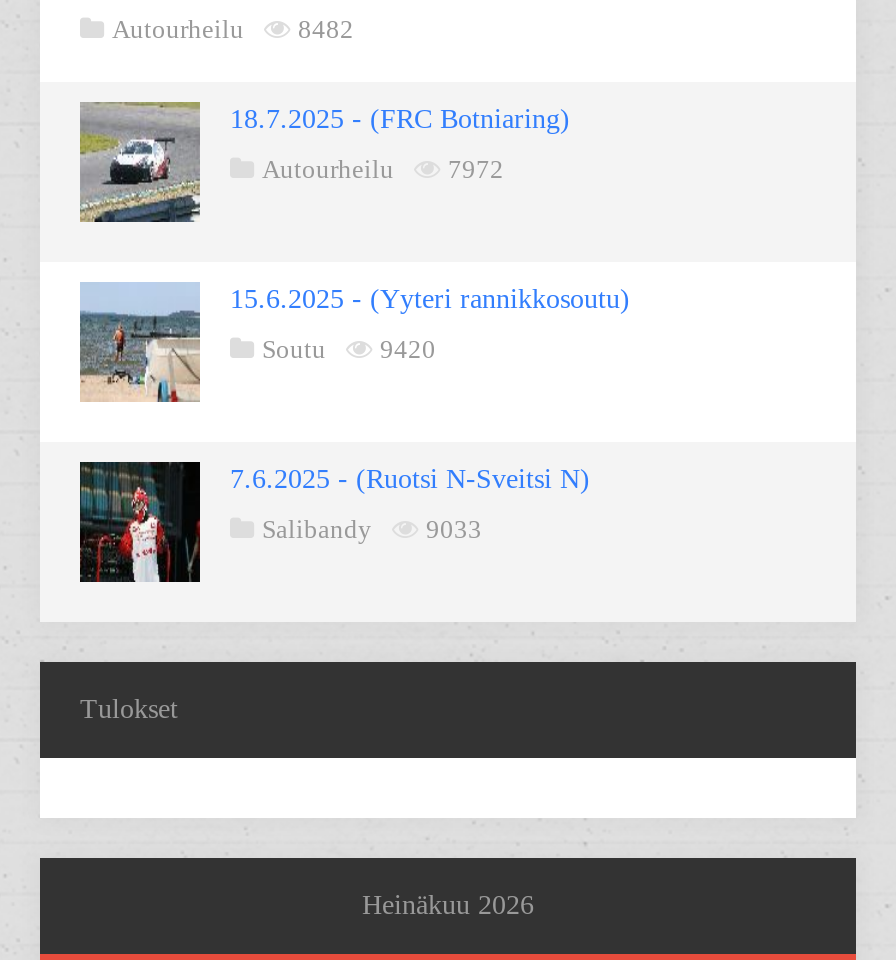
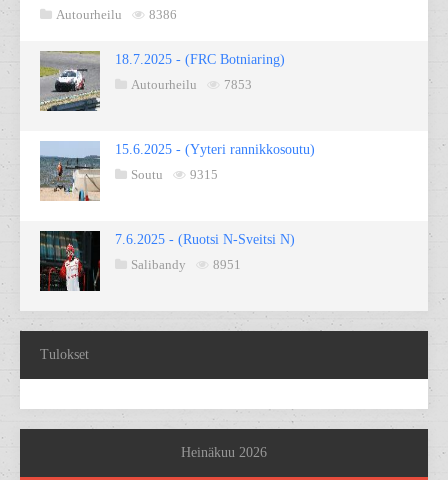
[112,13,354,43] Autourheilu 8482 -> [56,7,177,22] Autourheilu 8386
[262,153,504,183] Autourheilu 7972 -> [131,77,252,92] Autourheilu 7853
[262,333,436,363] Soutu 9420 -> [131,167,218,182] Soutu 9315
[262,513,482,543] Salibandy 9033 -> [131,257,241,272] Salibandy 8951

